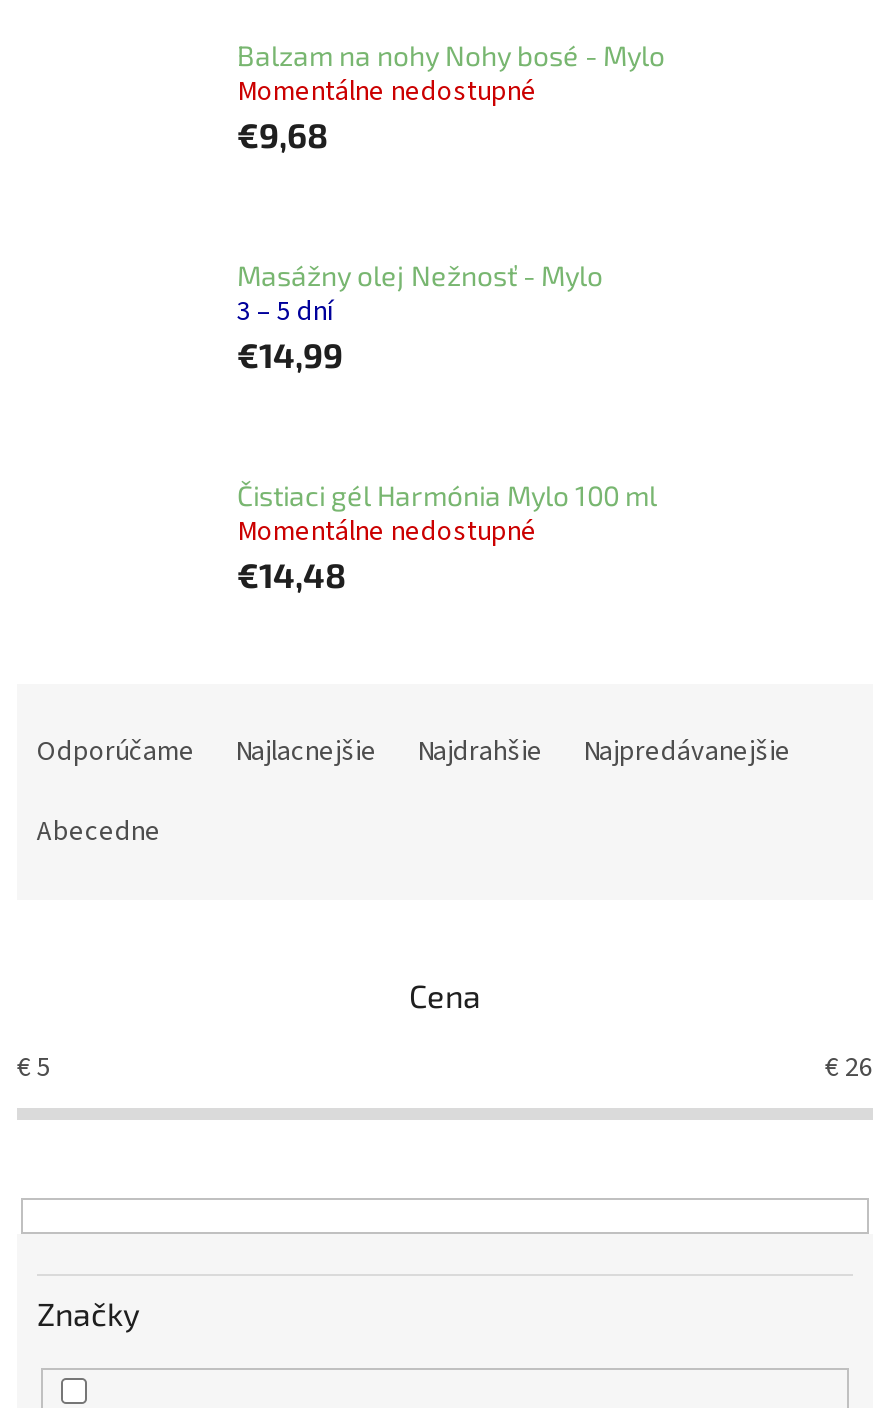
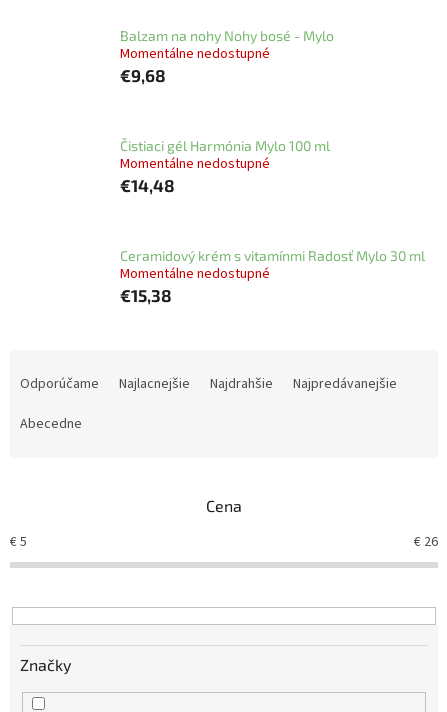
[237,257,603,373] Masážny olej Nežnosť - Mylo | 3 – 5 dní | €14,99 -> none
moved [237,477,657,593] -> [120,137,330,195]: Čistiaci gél Harmónia Mylo 100 ml | Momentálne nedostupné | €14,48
none -> [120,247,425,305] Ceramidový krém s vitamínmi Radosť Mylo 30 ml | Momentálne nedostupné | €15,38

